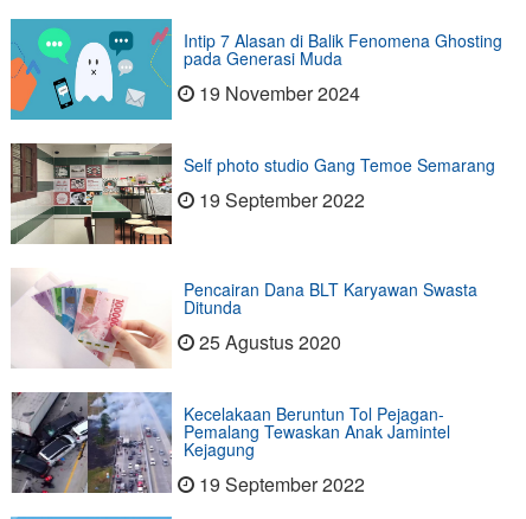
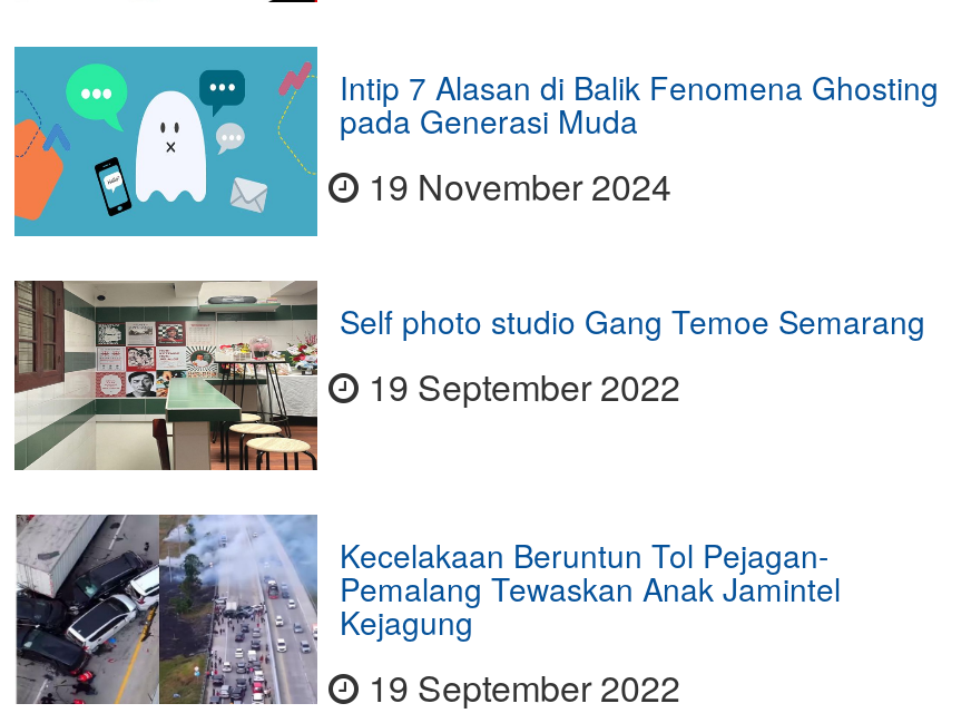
[12,268,477,367] [image] | Pencairan Dana BLT Karyawan Swasta | Ditunda | 25 Agustus 2020 -> none

